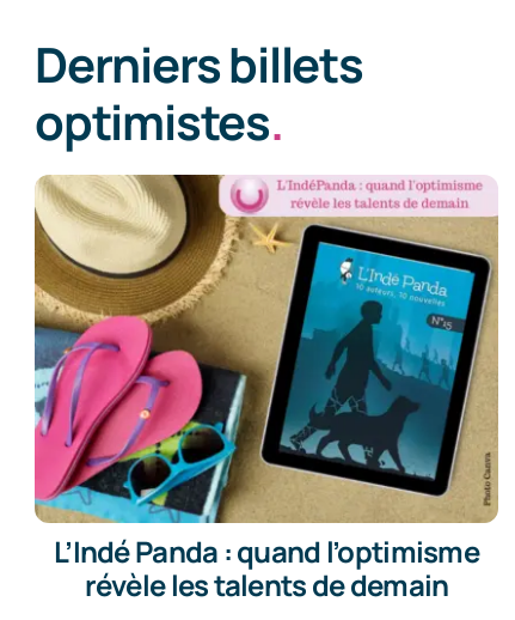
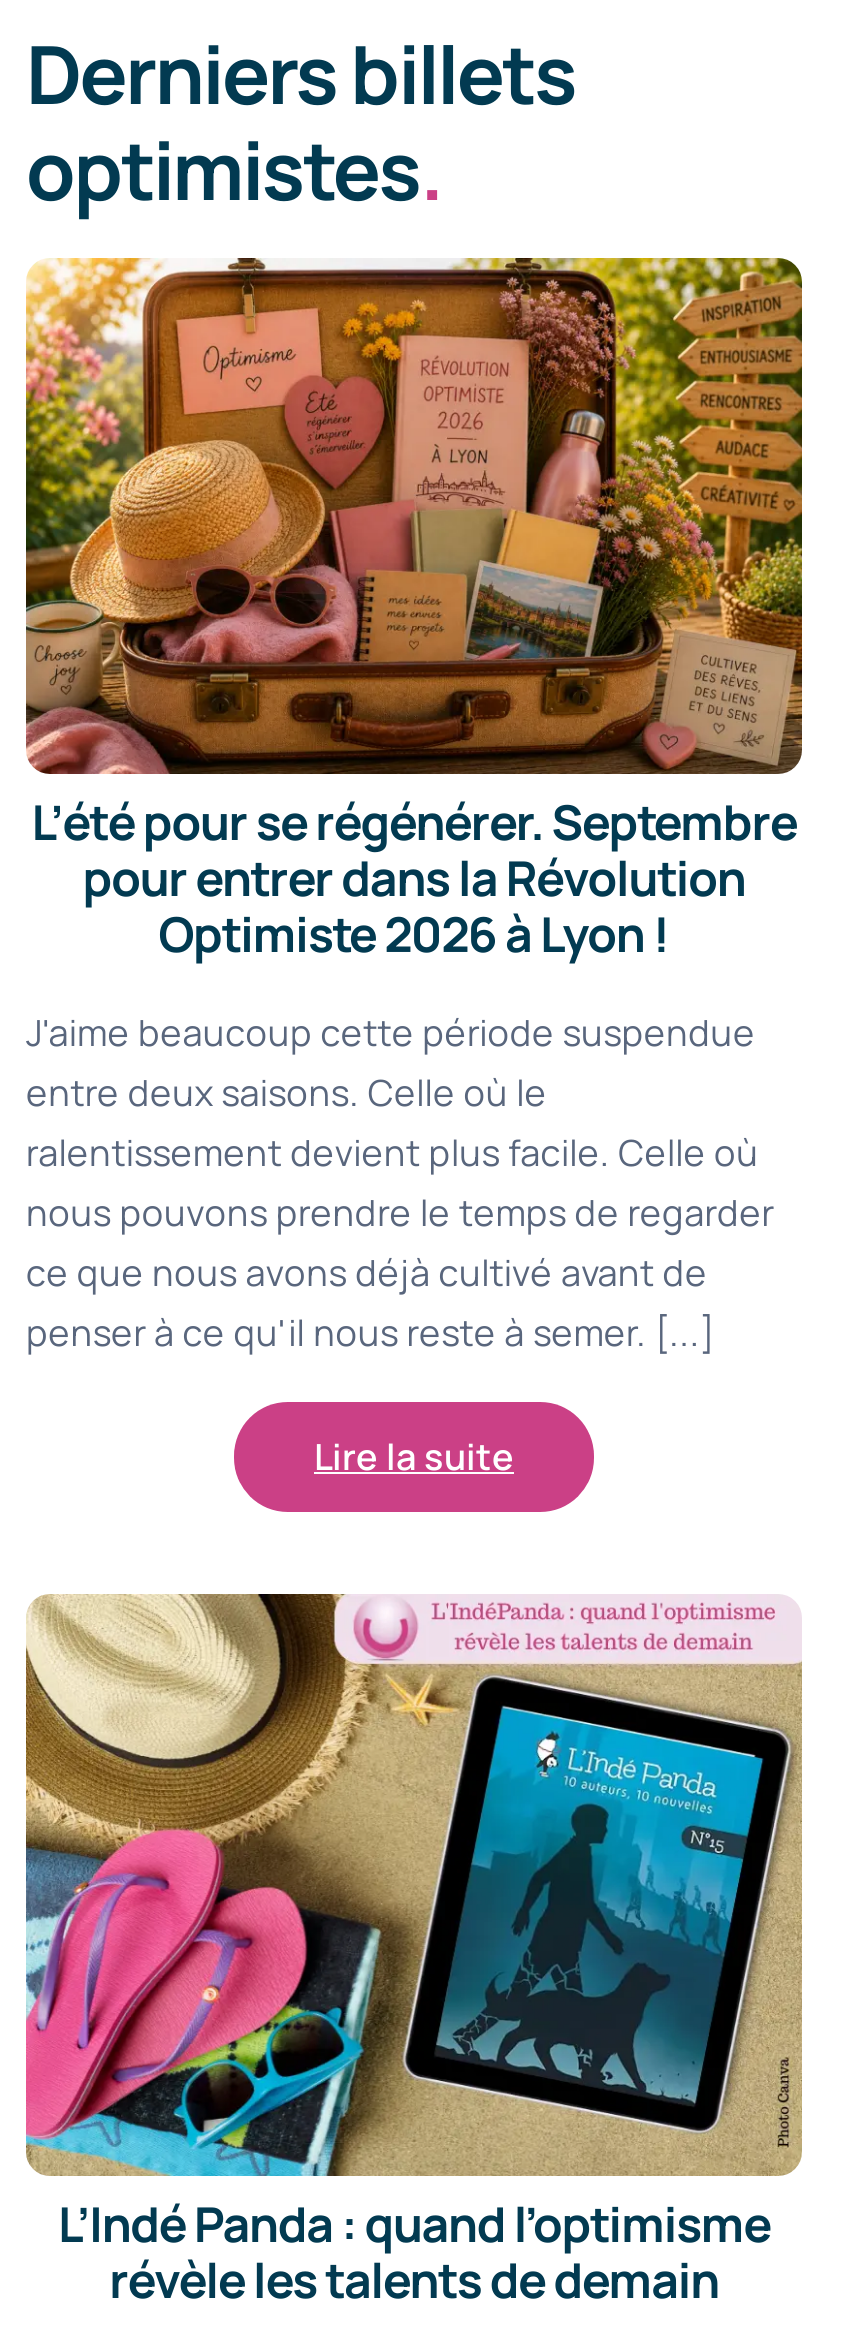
none -> [24,256,804,1480] [image] | L’été pour se régénérer. Septembre | pour entrer dans la Révolution | Optimiste 2026 à Lyon ! | J'aime beaucoup cette période suspendue | entre deux saisons. Celle où le | ralentissement devient plus facile. Celle où | nous pouvons prendre le temps de regarder | ce que nous avons déjà cultivé avant de | penser à ce qu'il nous reste à semer. [...] | Lire la suite

